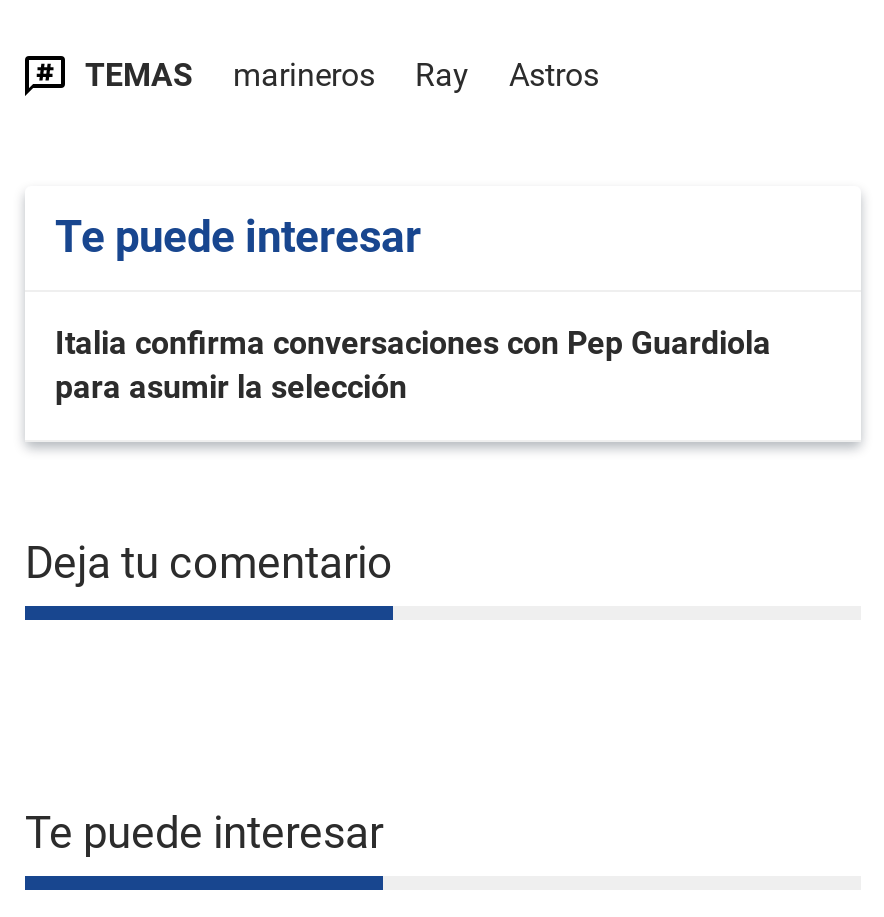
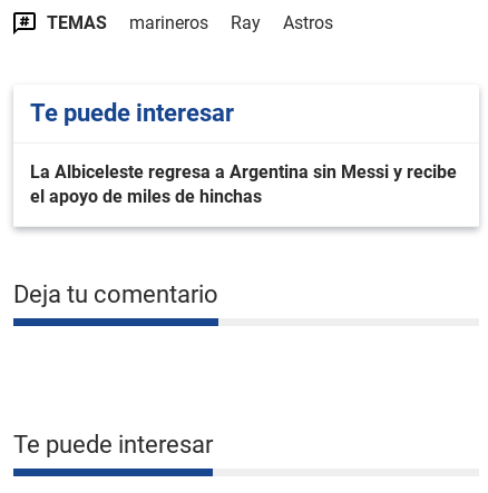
[55,323,771,405] Italia confirma conversaciones con Pep Guardiola | para asumir la selección -> [30,161,457,207] La Albiceleste regresa a Argentina sin Messi y recibe | el apoyo de miles de hinchas

